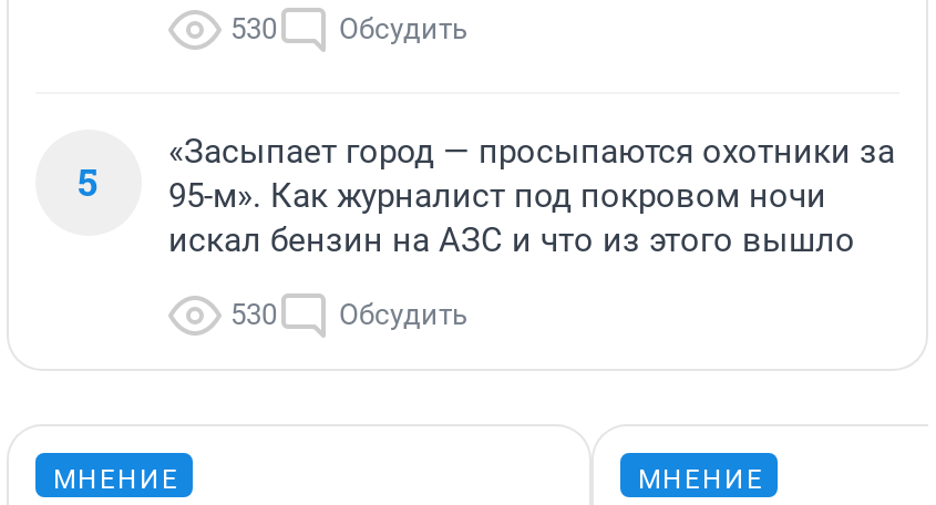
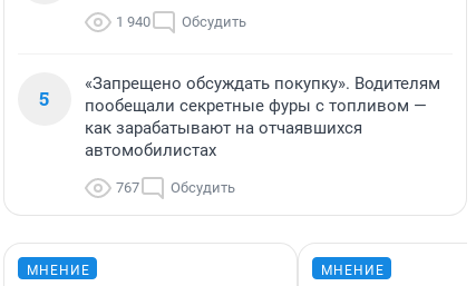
[230,12,467,46] 530 Обсудить -> [116,13,246,30] 1 940 Обсудить
[168,132,895,260] «Засыпает город — просыпаются охотники за | 95-м». Как журналист под покровом ночи | искал бензин на АЗС и что из этого вышло -> [85,74,440,160] «Запрещено обсуждать покупку». Водителям | пообещали секретные фуры с топливом — | как зарабатывают на отчаявшихся | автомобилистах
[230,298,467,331] 530 Обсудить -> [116,179,235,196] 767 Обсудить

